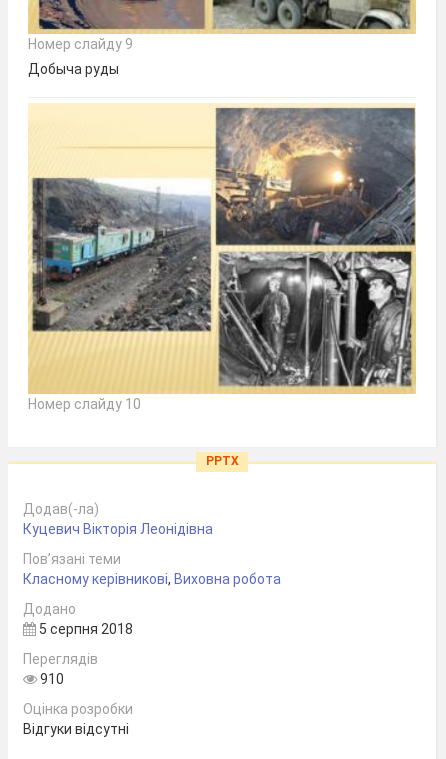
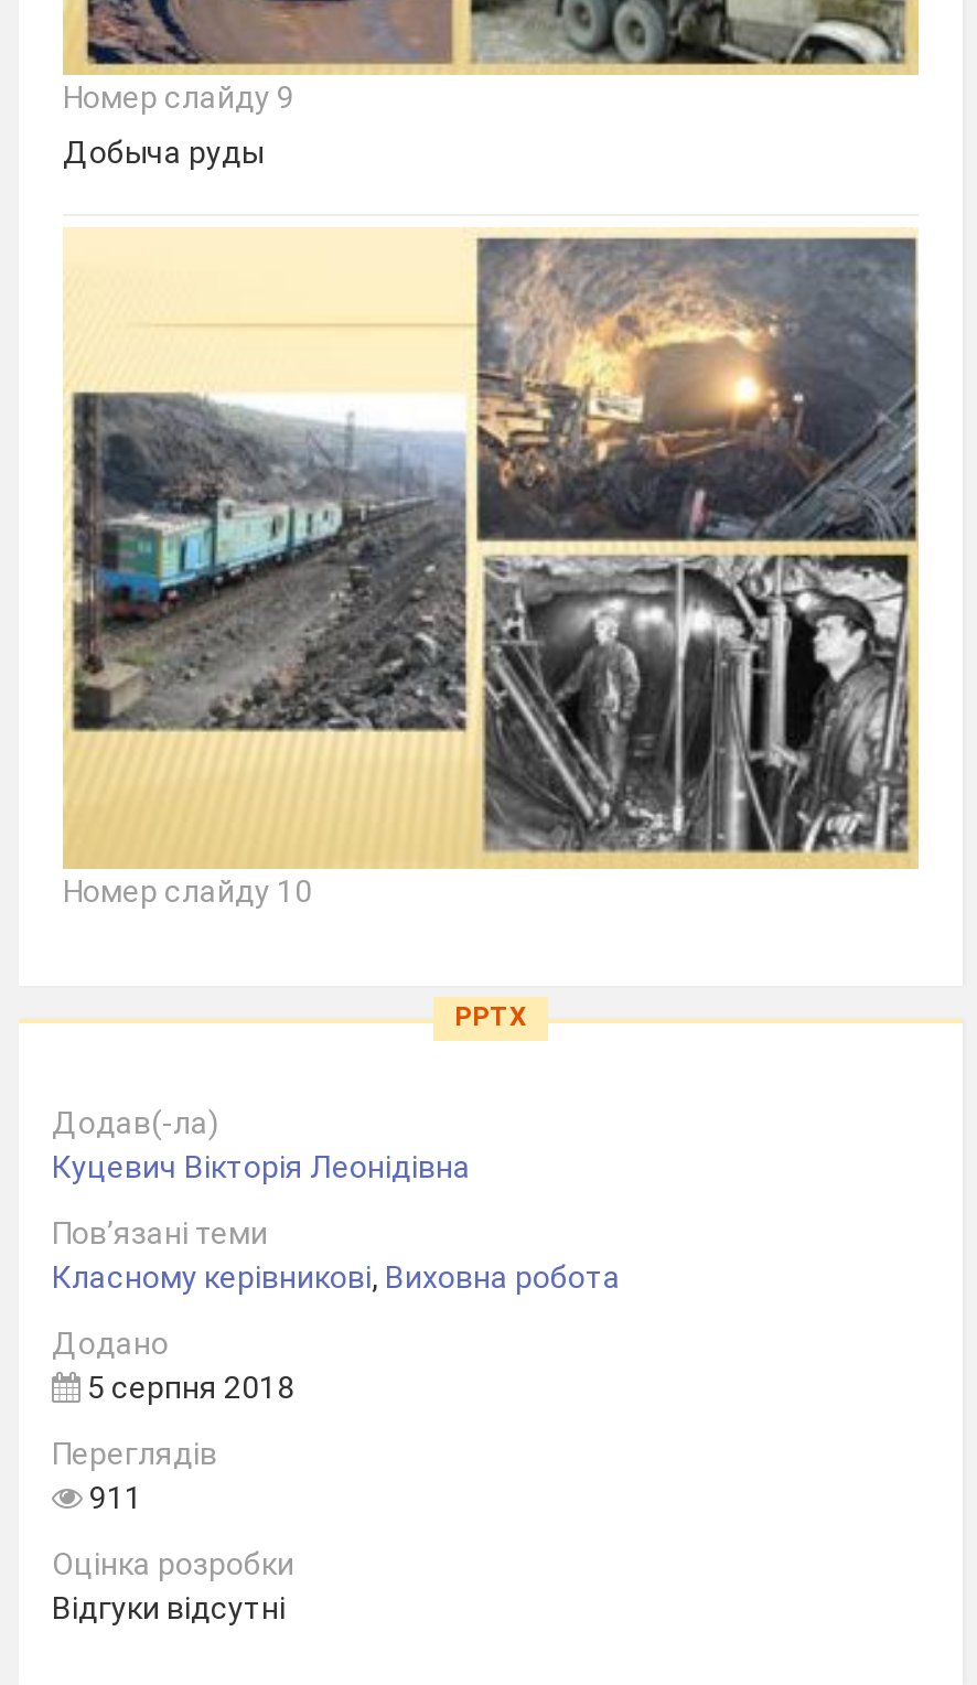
[37,671,64,687] 910 -> [83,1479,142,1515] 911

